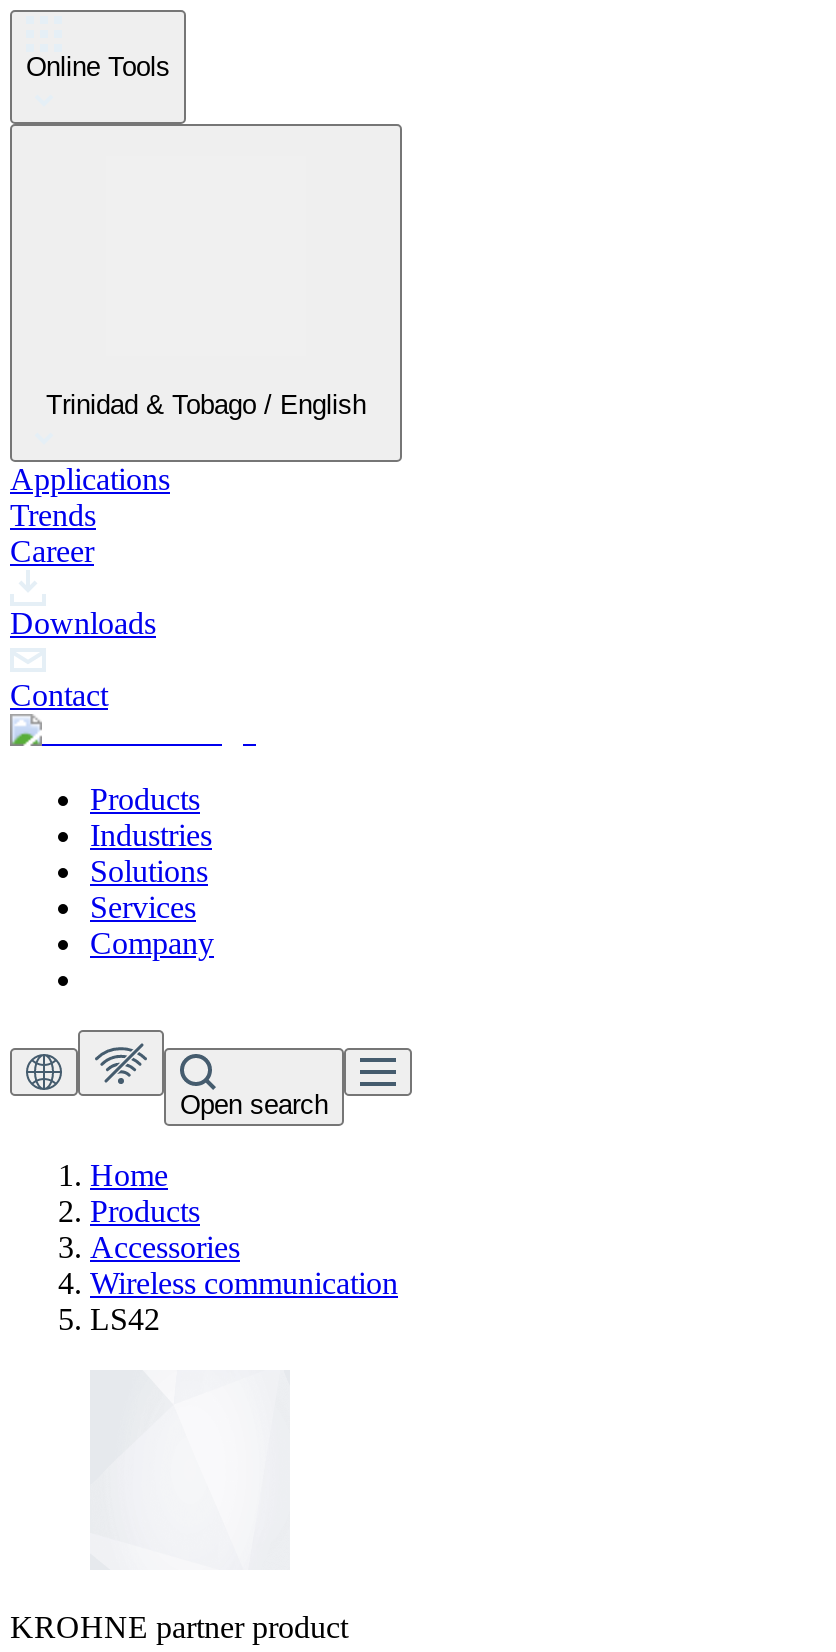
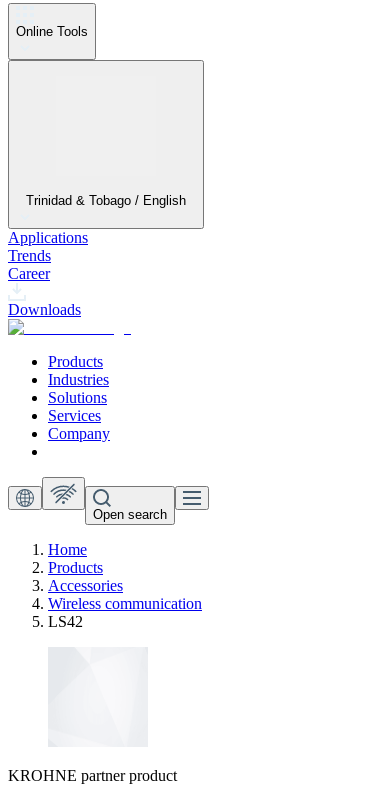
[10,677,108,711] Contact -> none

